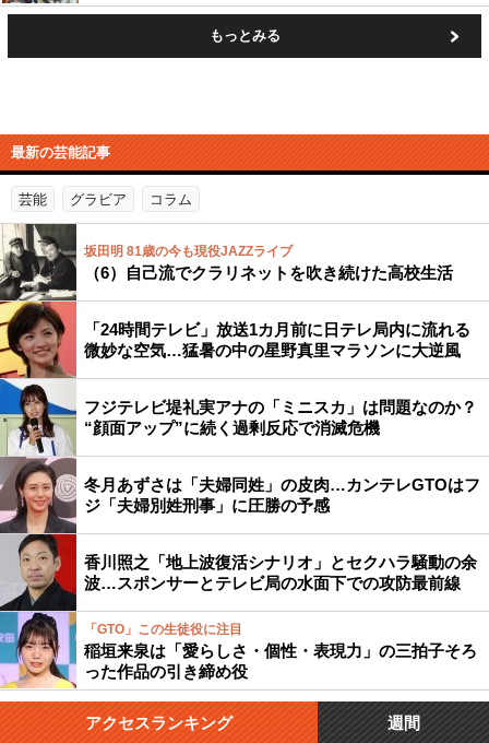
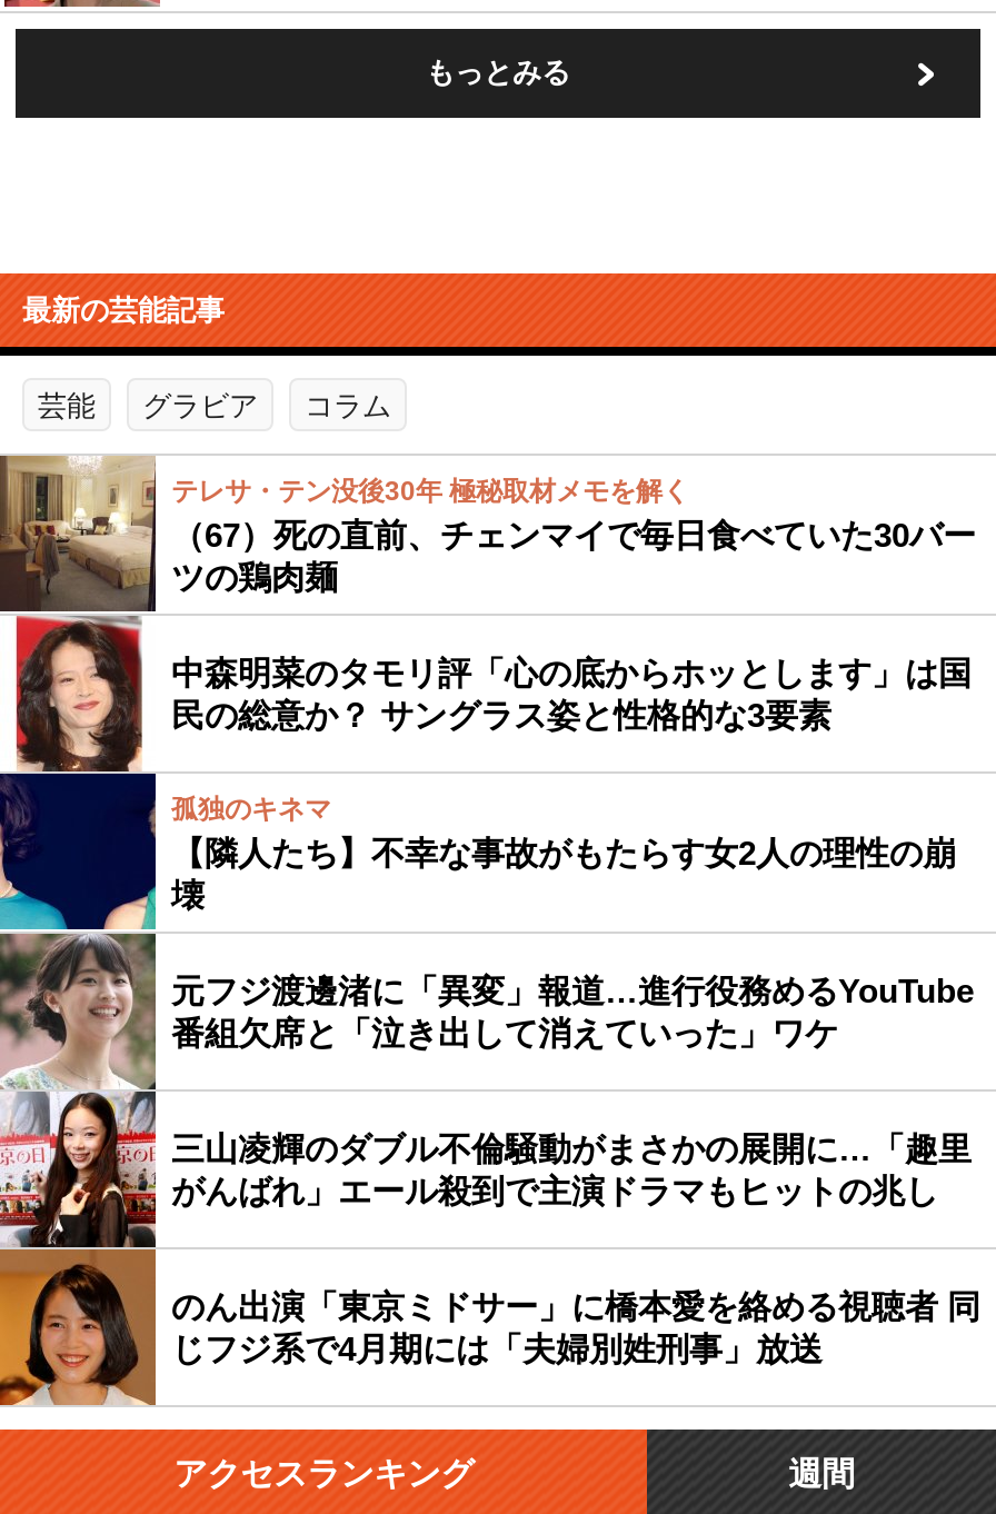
[3,223,453,689] [image] | 坂田明 81歳の今も現役JAZZライブ | （6）自己流でクラリネットを吹き続けた高校生活 -> [7,454,976,1407] [image] | テレサ・テン没後30年 極秘取材メモを解く | （67）死の直前、チェンマイで毎日食べていた30バー | ツの鶏肉麺
[84,320,470,359] 「24時間テレビ」放送1カ月前に日テレ局内に流れる | 微妙な空気…猛暑の中の星野真里マラソンに大逆風 -> [171,654,972,734] 中森明菜のタモリ評「心の底からホッとします」は国 | 民の総意か？ サングラス姿と性格的な3要素
[84,398,477,437] フジテレビ堤礼実アナの「ミニスカ」は問題なのか？ | “顔面アップ”に続く過剰反応で消滅危機 -> [171,794,956,914] 孤独のキネマ | 【隣人たち】不幸な事故がもたらす女2人の理性の崩 | 壊
[84,475,480,515] 冬月あずさは「夫婦同姓」の皮肉…カンテレGTOはフ | ジ「夫婦別姓刑事」に圧勝の予感 -> [171,972,974,1052] 元フジ渡邊渚に「異変」報道…進行役務めるYouTube | 番組欠席と「泣き出して消えていった」ワケ
[84,553,477,592] 香川照之「地上波復活シナリオ」とセクハラ騒動の余 | 波…スポンサーとテレビ局の水面下での攻防最前線 -> [171,1129,972,1209] 三山凌輝のダブル不倫騒動がまさかの展開に…「趣里 | がんばれ」エール殺到で主演ドラマもヒットの兆し
[84,622,477,681] 「GTO」この生徒役に注目 | 稲垣来泉は「愛らしさ・個性・表現力」の三拍子そろ | った作品の引き締め役 -> [171,1287,980,1367] のん出演「東京ミドサー」に橋本愛を絡める視聴者 同 | じフジ系で4月期には「夫婦別姓刑事」放送

